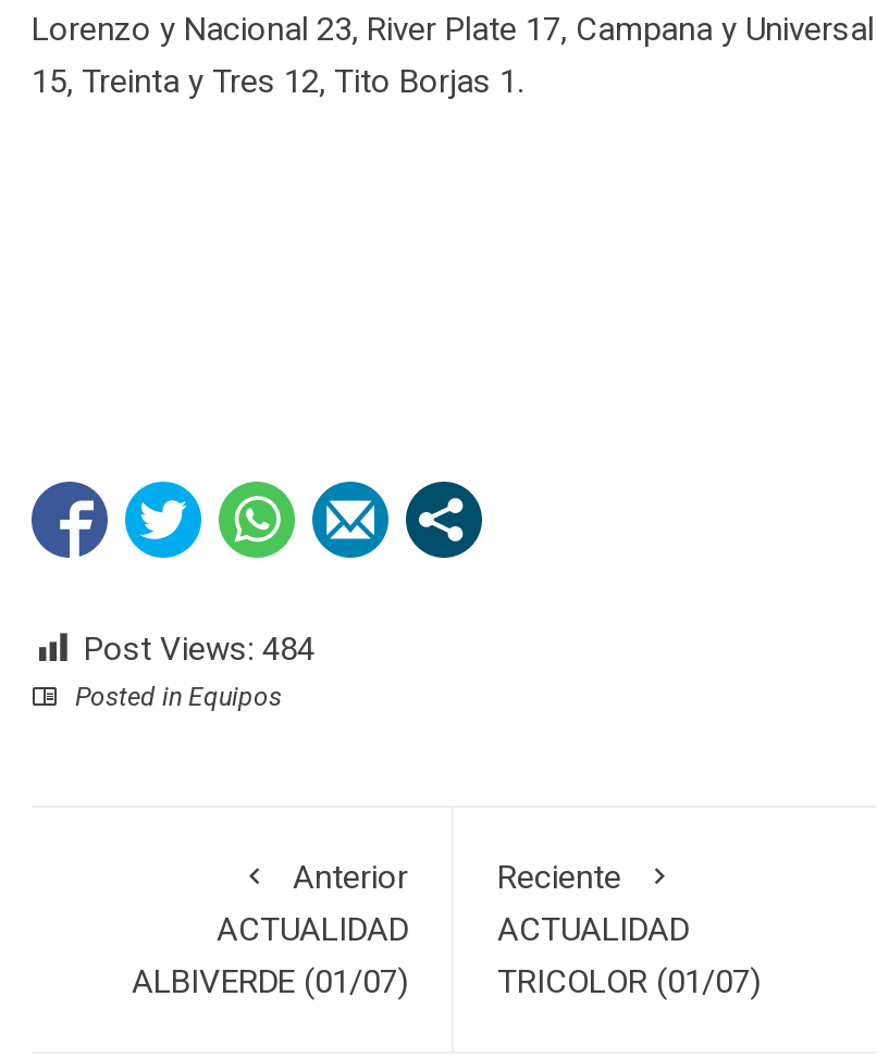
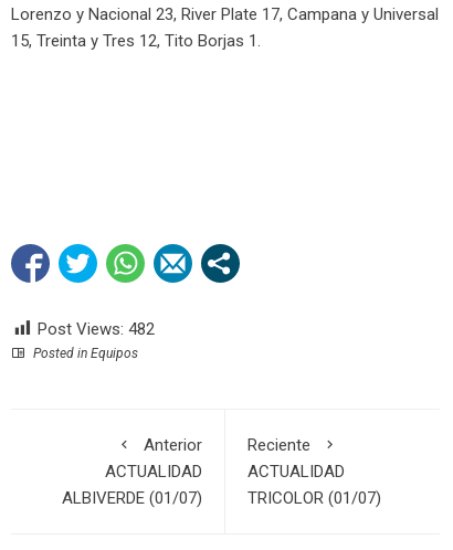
[84,629,314,668] Post Views: 484 -> [38,320,155,339] Post Views: 482

